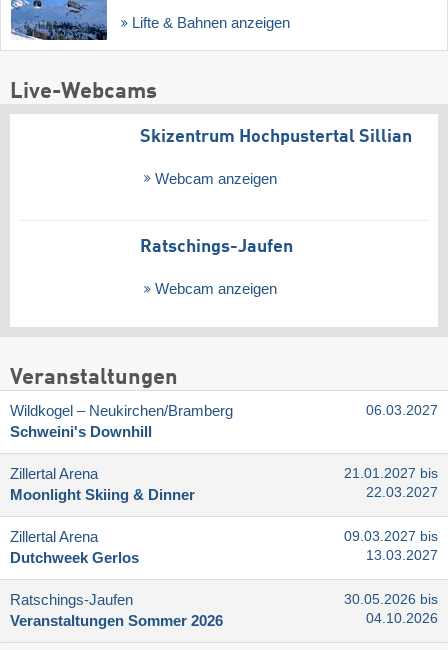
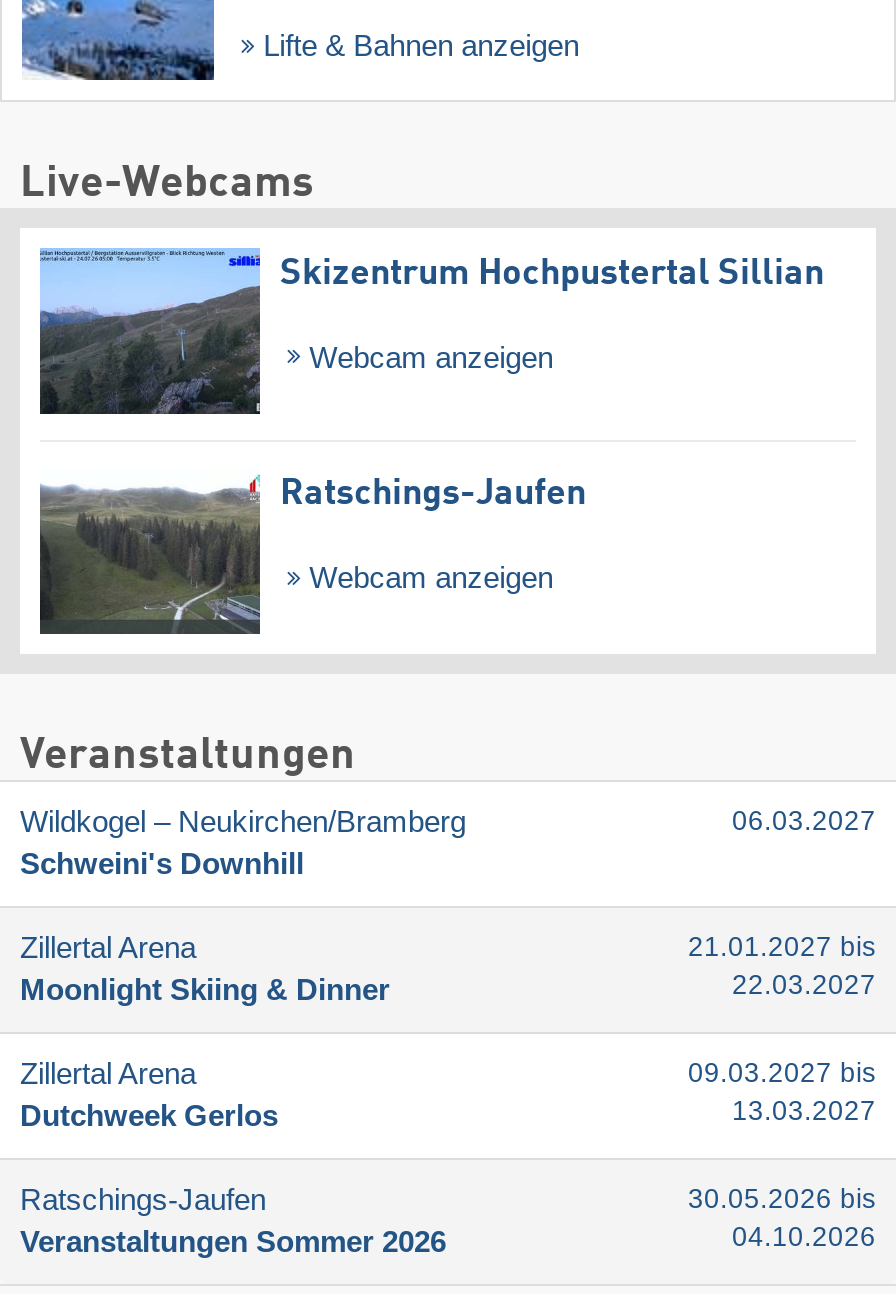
none -> [38,246,262,416] [image]
none -> [38,474,262,636] [image]

